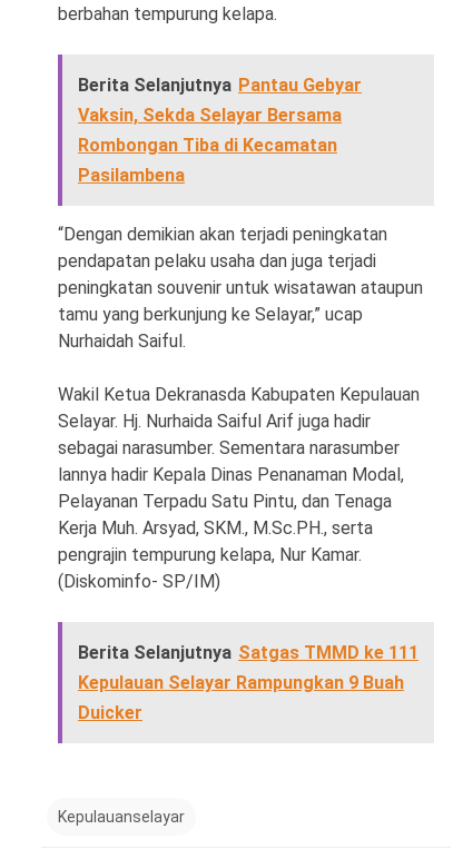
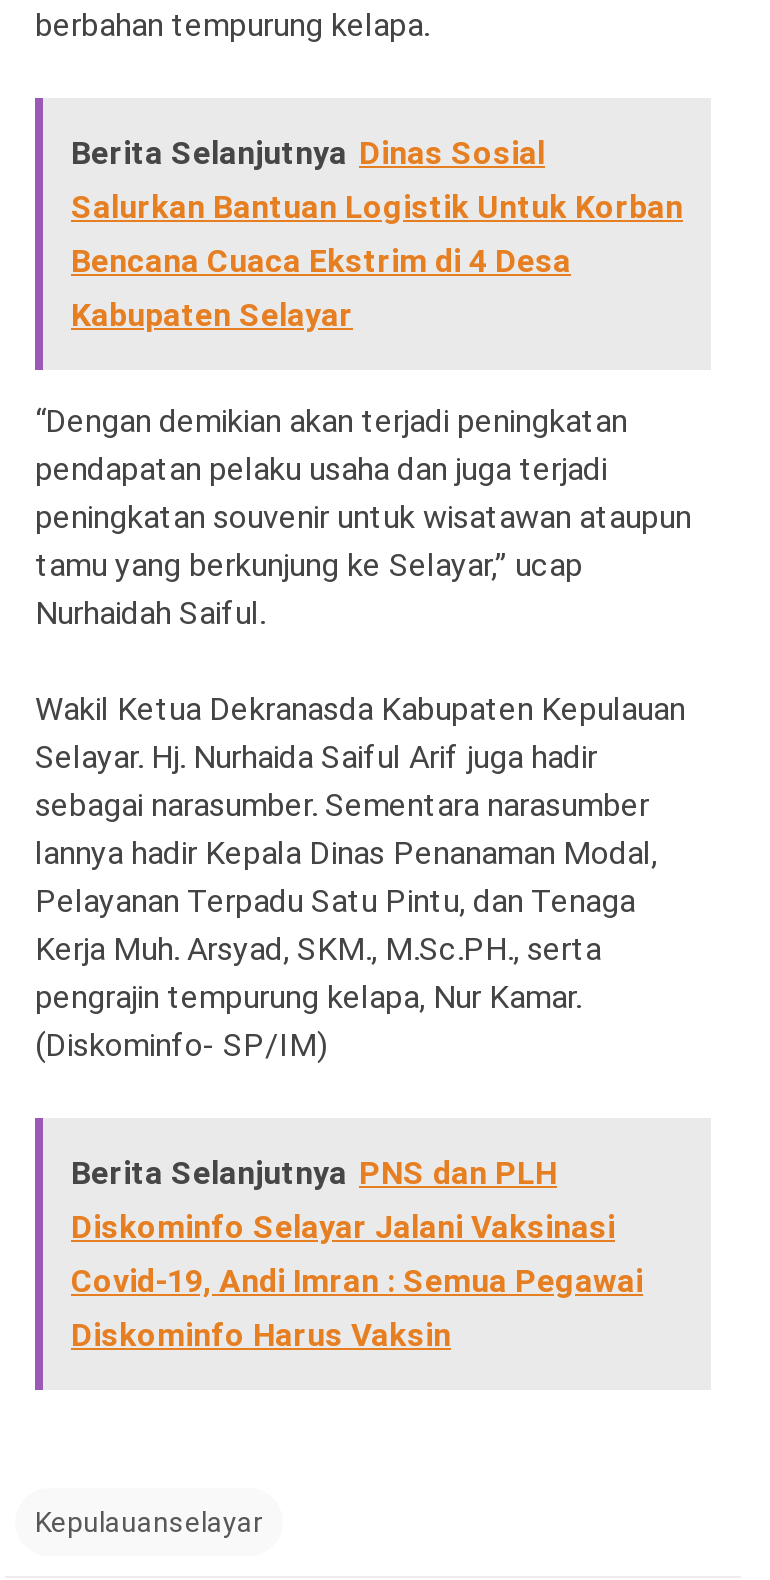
[78,75,362,186] Berita Selanjutnya Pantau Gebyar | Vaksin, Sekda Selayar Bersama | Rombongan Tiba di Kecamatan | Pasilambena -> [71,135,683,335] Berita Selanjutnya Dinas Sosial | Salurkan Bantuan Logistik Untuk Korban | Bencana Cuaca Ekstrim di 4 Desa | Kabupaten Selayar
[78,642,418,724] Berita Selanjutnya Satgas TMMD ke 111 | Kepulauan Selayar Rampungkan 9 Buah | Duicker -> [71,1155,643,1355] Berita Selanjutnya PNS dan PLH | Diskominfo Selayar Jalani Vaksinasi | Covid-19, Andi Imran : Semua Pegawai | Diskominfo Harus Vaksin

